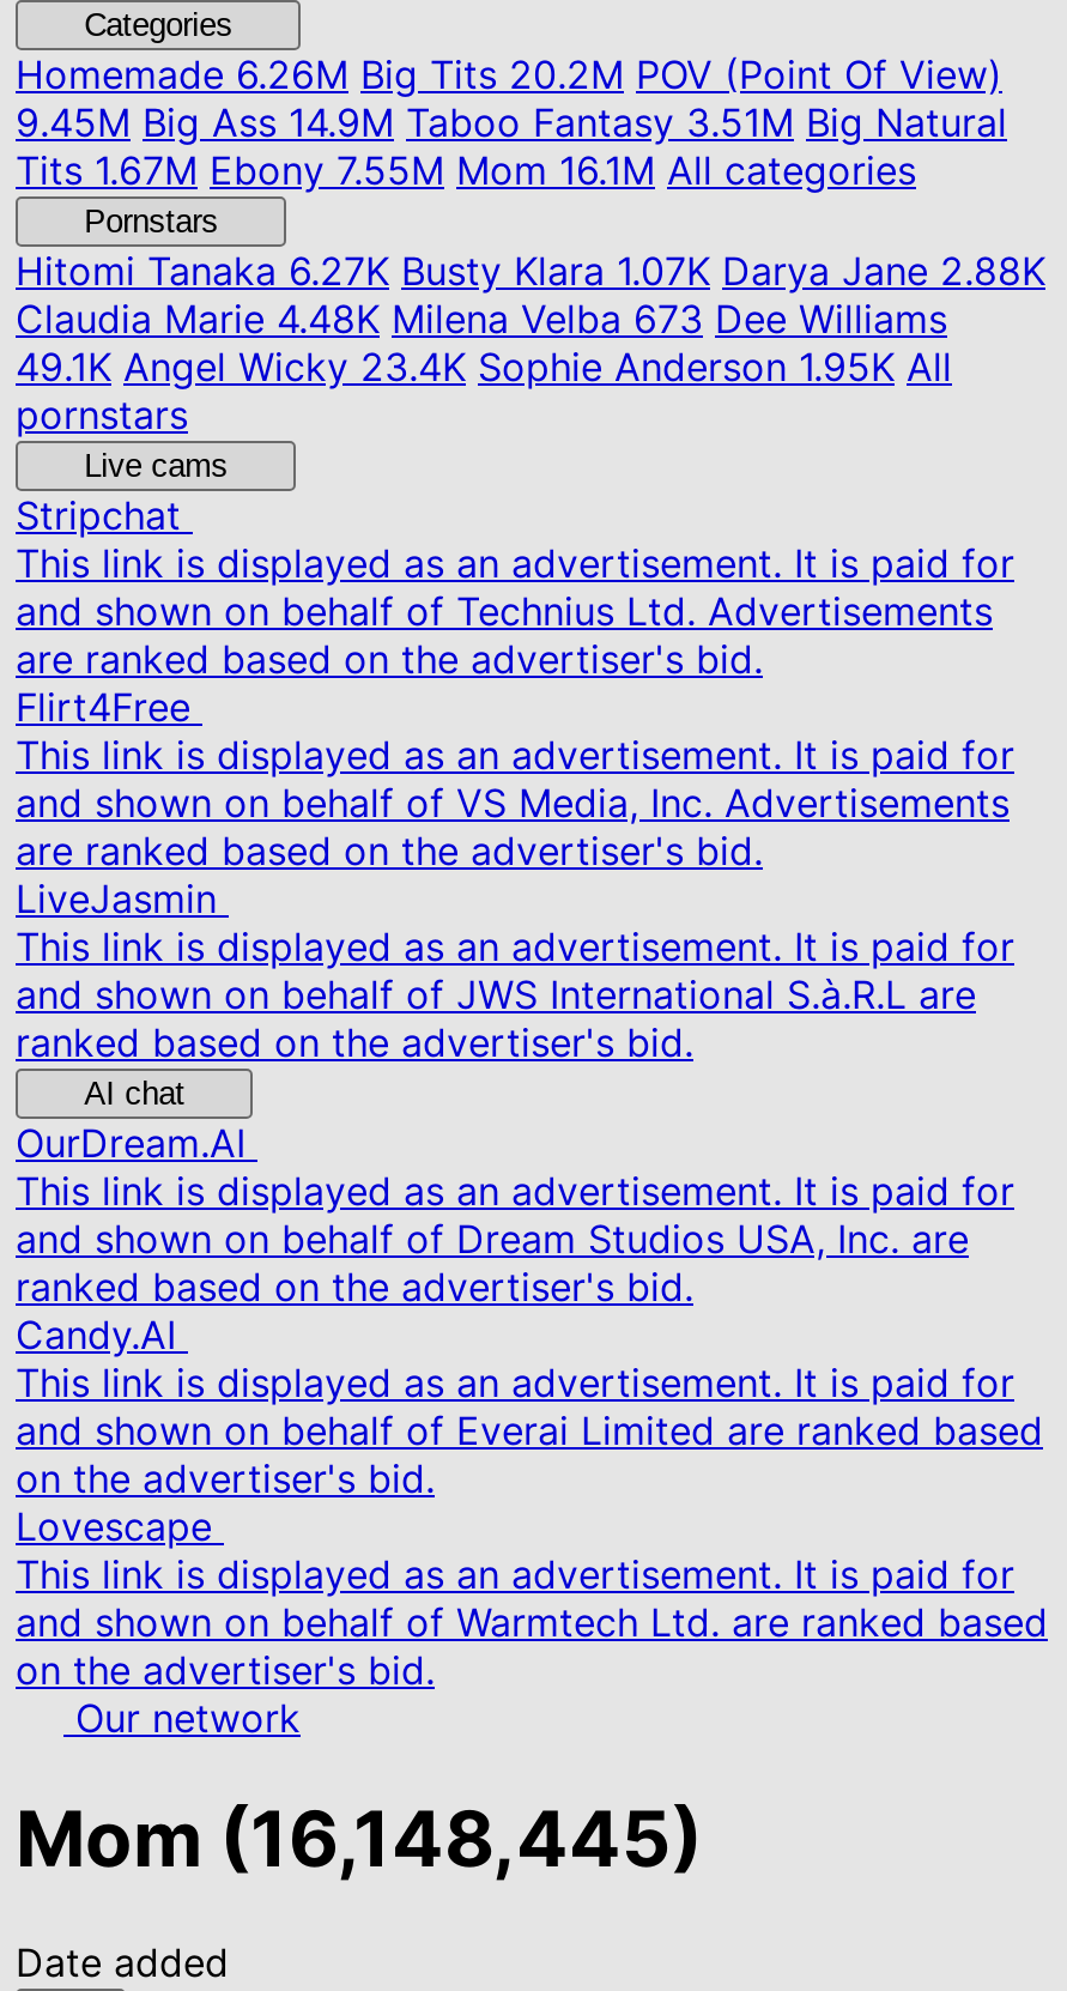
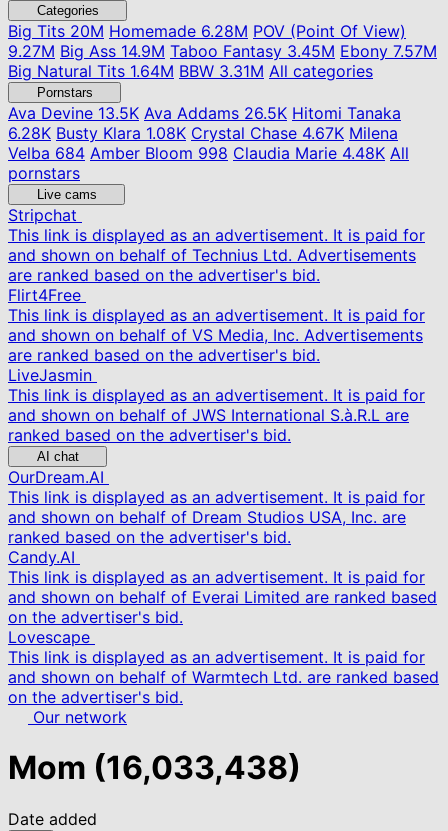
[16,50,1002,98] Homemade6.26M Big Tits 20.2M POV (Point Of View) -> [8,21,406,41] Big Tits20M Homemade 6.28M POV (Point Of View)
[16,98,1007,146] 9.45M Big Ass 14.9M Taboo Fantasy 3.51M Big Natural -> [8,41,437,61] 9.27M Big Ass 14.9M Taboo Fantasy 3.45M Ebony 7.57M
[16,146,916,194] Tits 1.67M Ebony 7.55M Mom 16.1M All categories -> [8,61,373,81] Big Natural Tits 1.64M BBW 3.31M All categories
[16,247,1045,391] Hitomi Tanaka6.27K Busty Klara 1.07K Darya Jane 2.88K | Claudia Marie 4.48K Milena Velba 673 Dee Williams | 49.1K Angel Wicky 23.4K Sophie Anderson 1.95K All -> [8,103,409,163] Ava Devine13.5K Ava Addams 26.5K Hitomi Tanaka | 6.28K Busty Klara 1.08K Crystal Chase 4.67K Milena | Velba 684 Amber Bloom 998 Claudia Marie 4.48K All
[16,1793,703,1887] Mom (16,148,445) -> [8,748,301,787] Mom (16,033,438)

